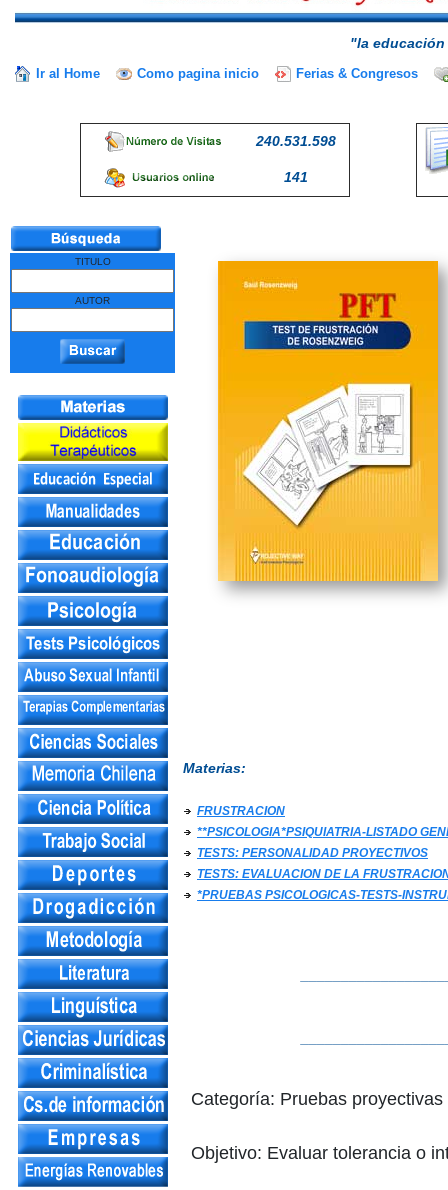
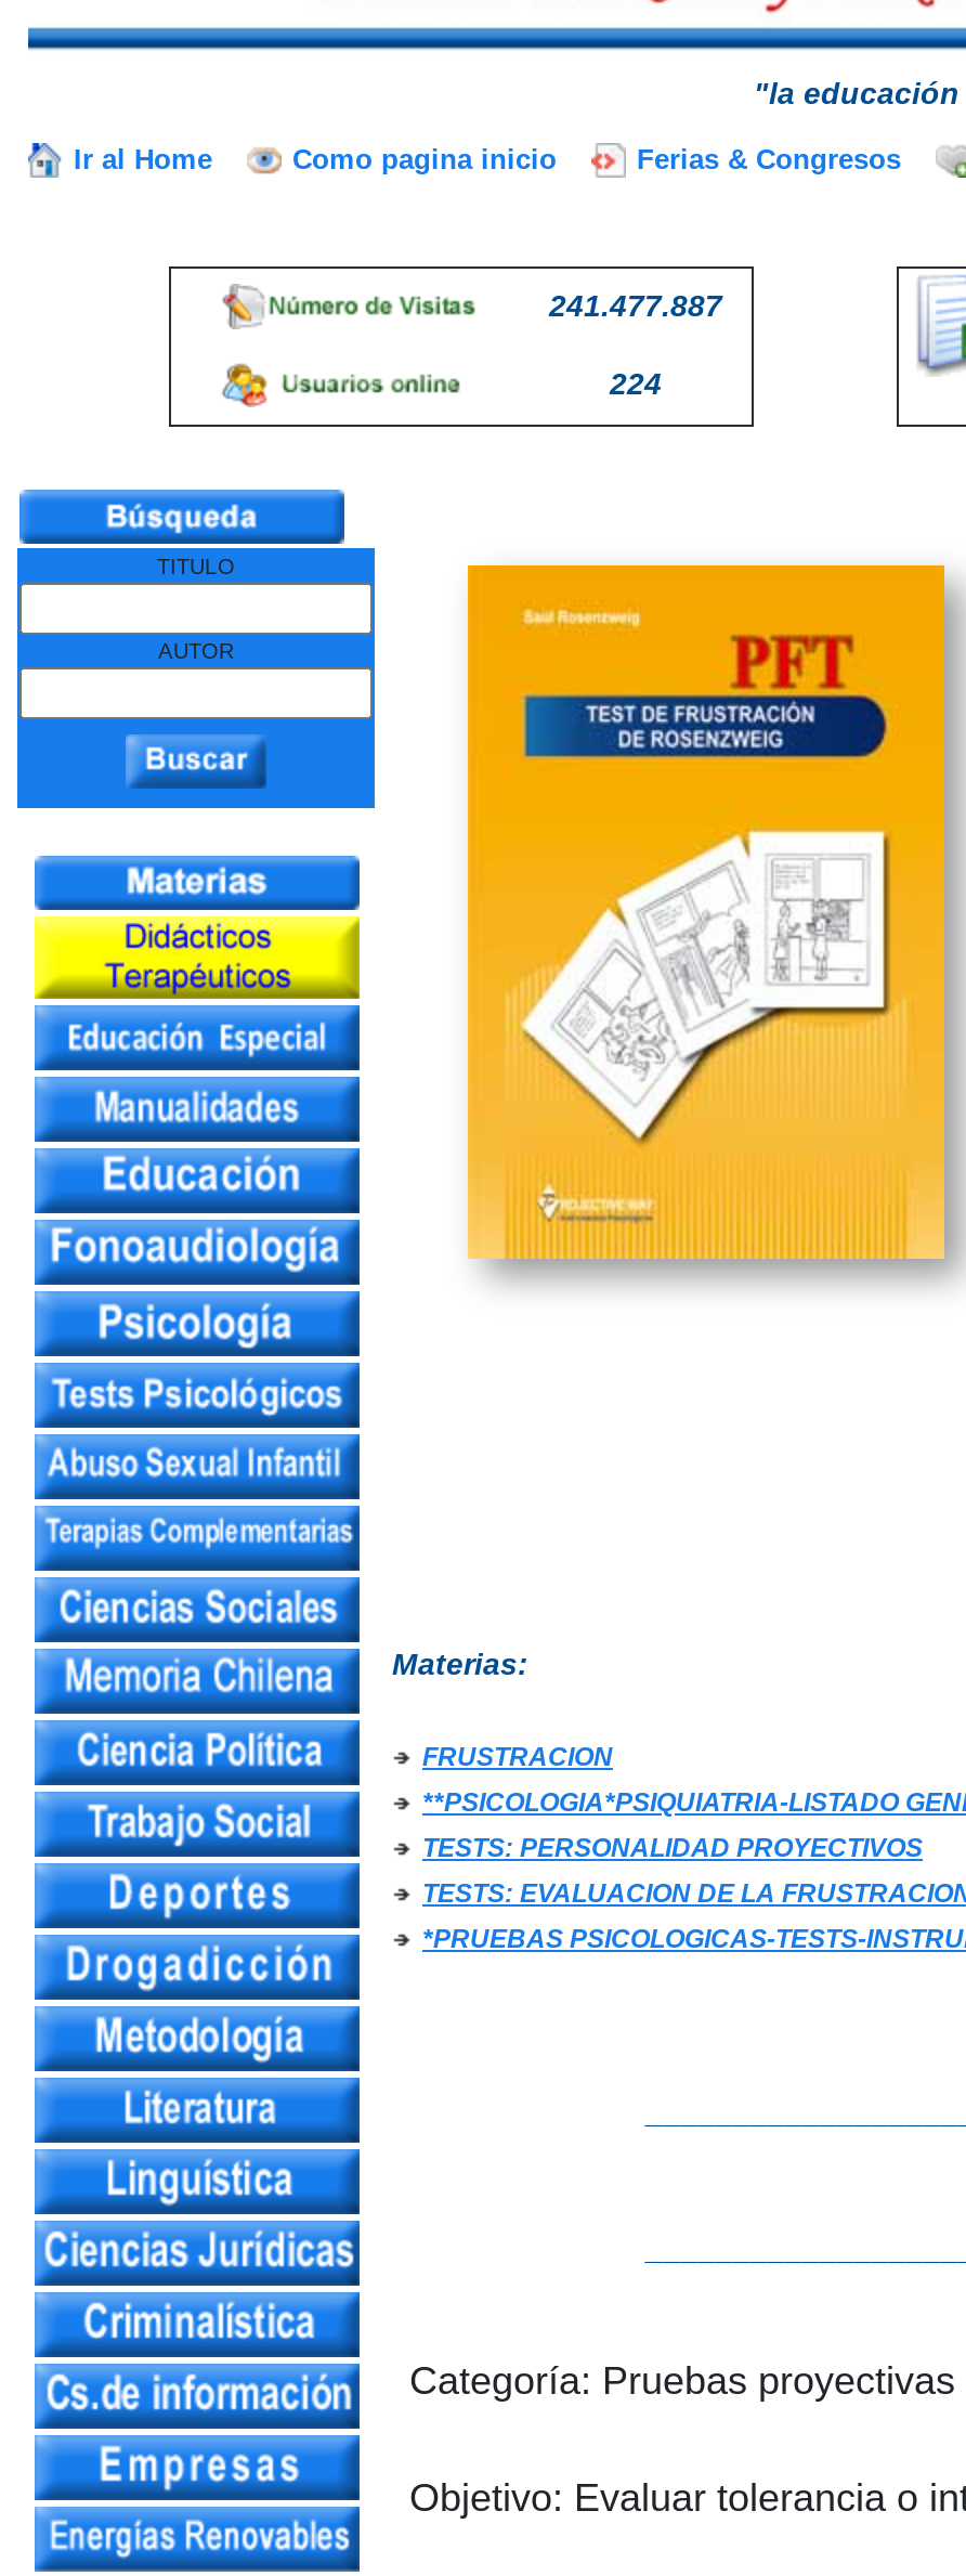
[255,133,335,149] 240.531.598 -> [549,288,722,323] 241.477.887
[283,169,307,185] 141 -> [610,366,662,401] 224

